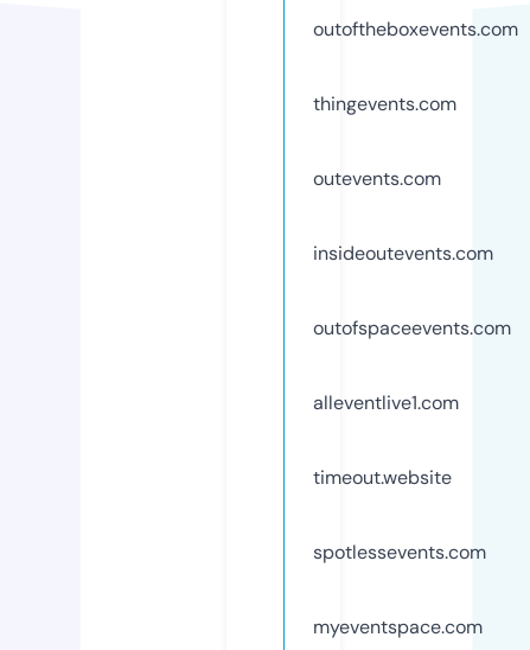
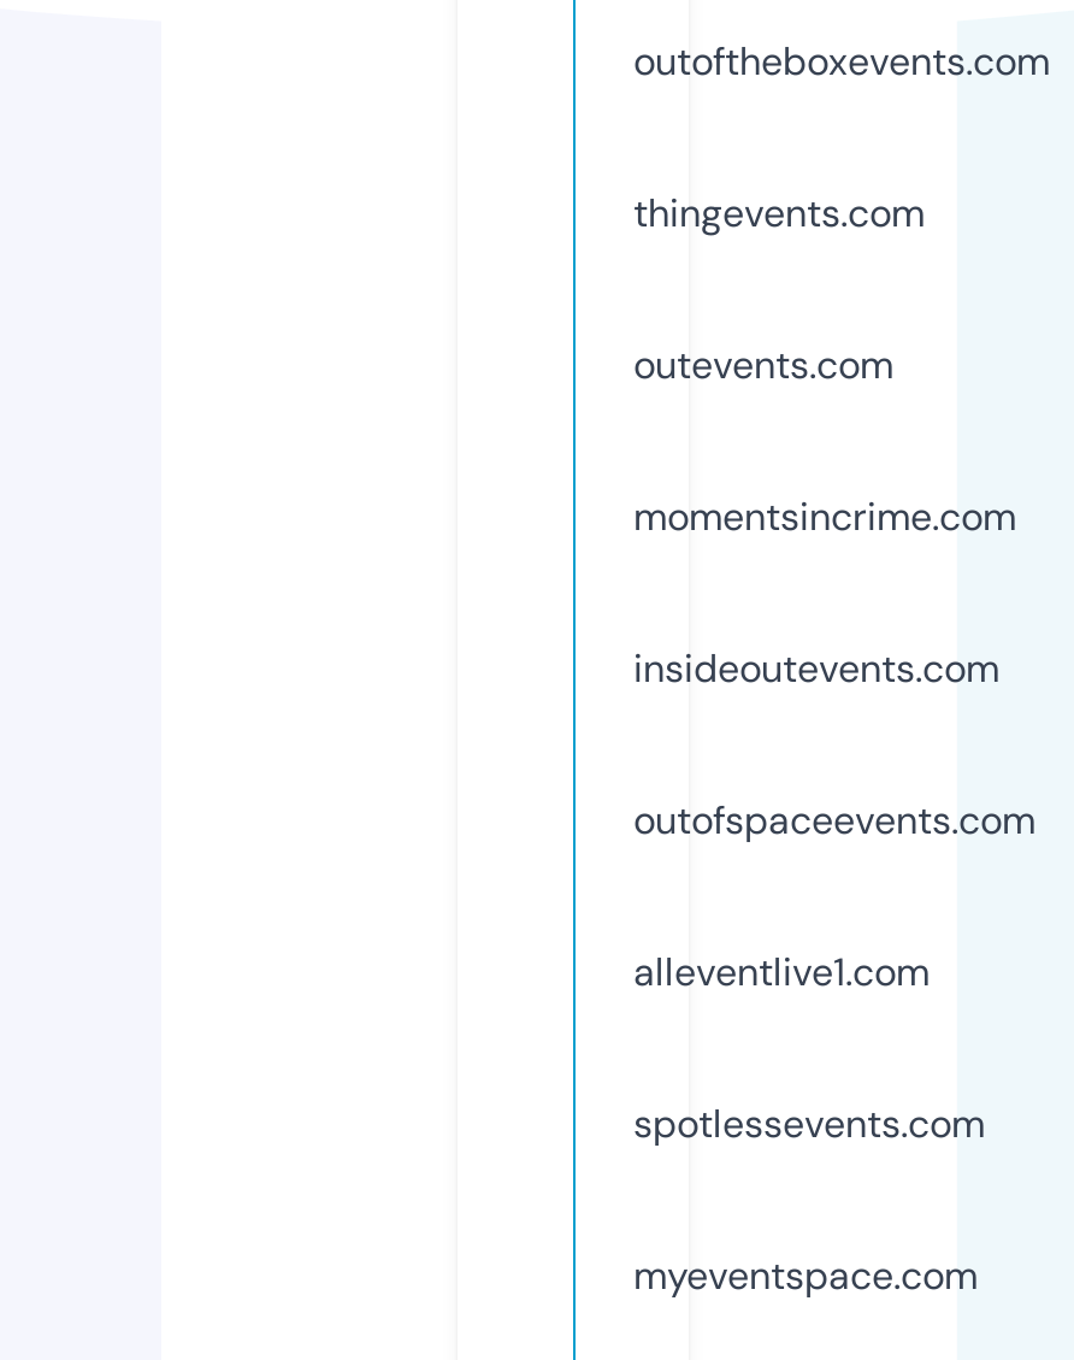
none -> [633,491,1016,542] momentsincrime.com
moved [313,241,511,340] -> [633,643,1035,845]: insideoutevents.com | outofspaceevents.com
[313,465,452,490] timeout.website -> none

